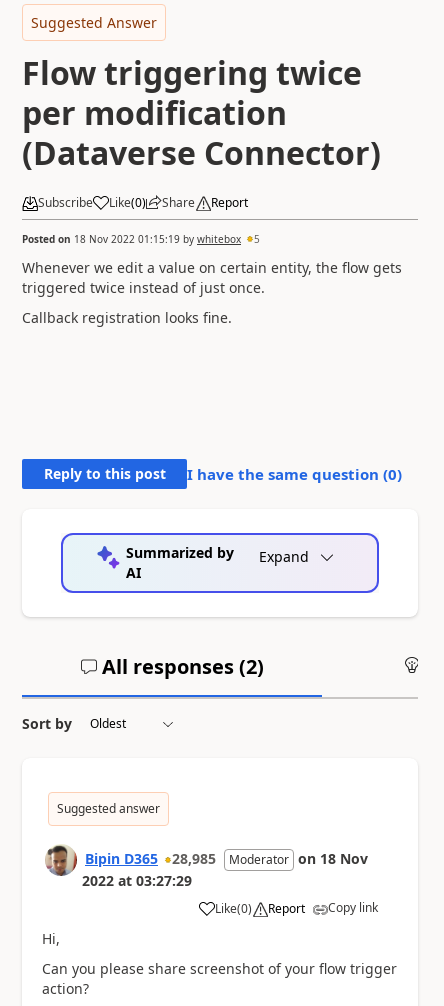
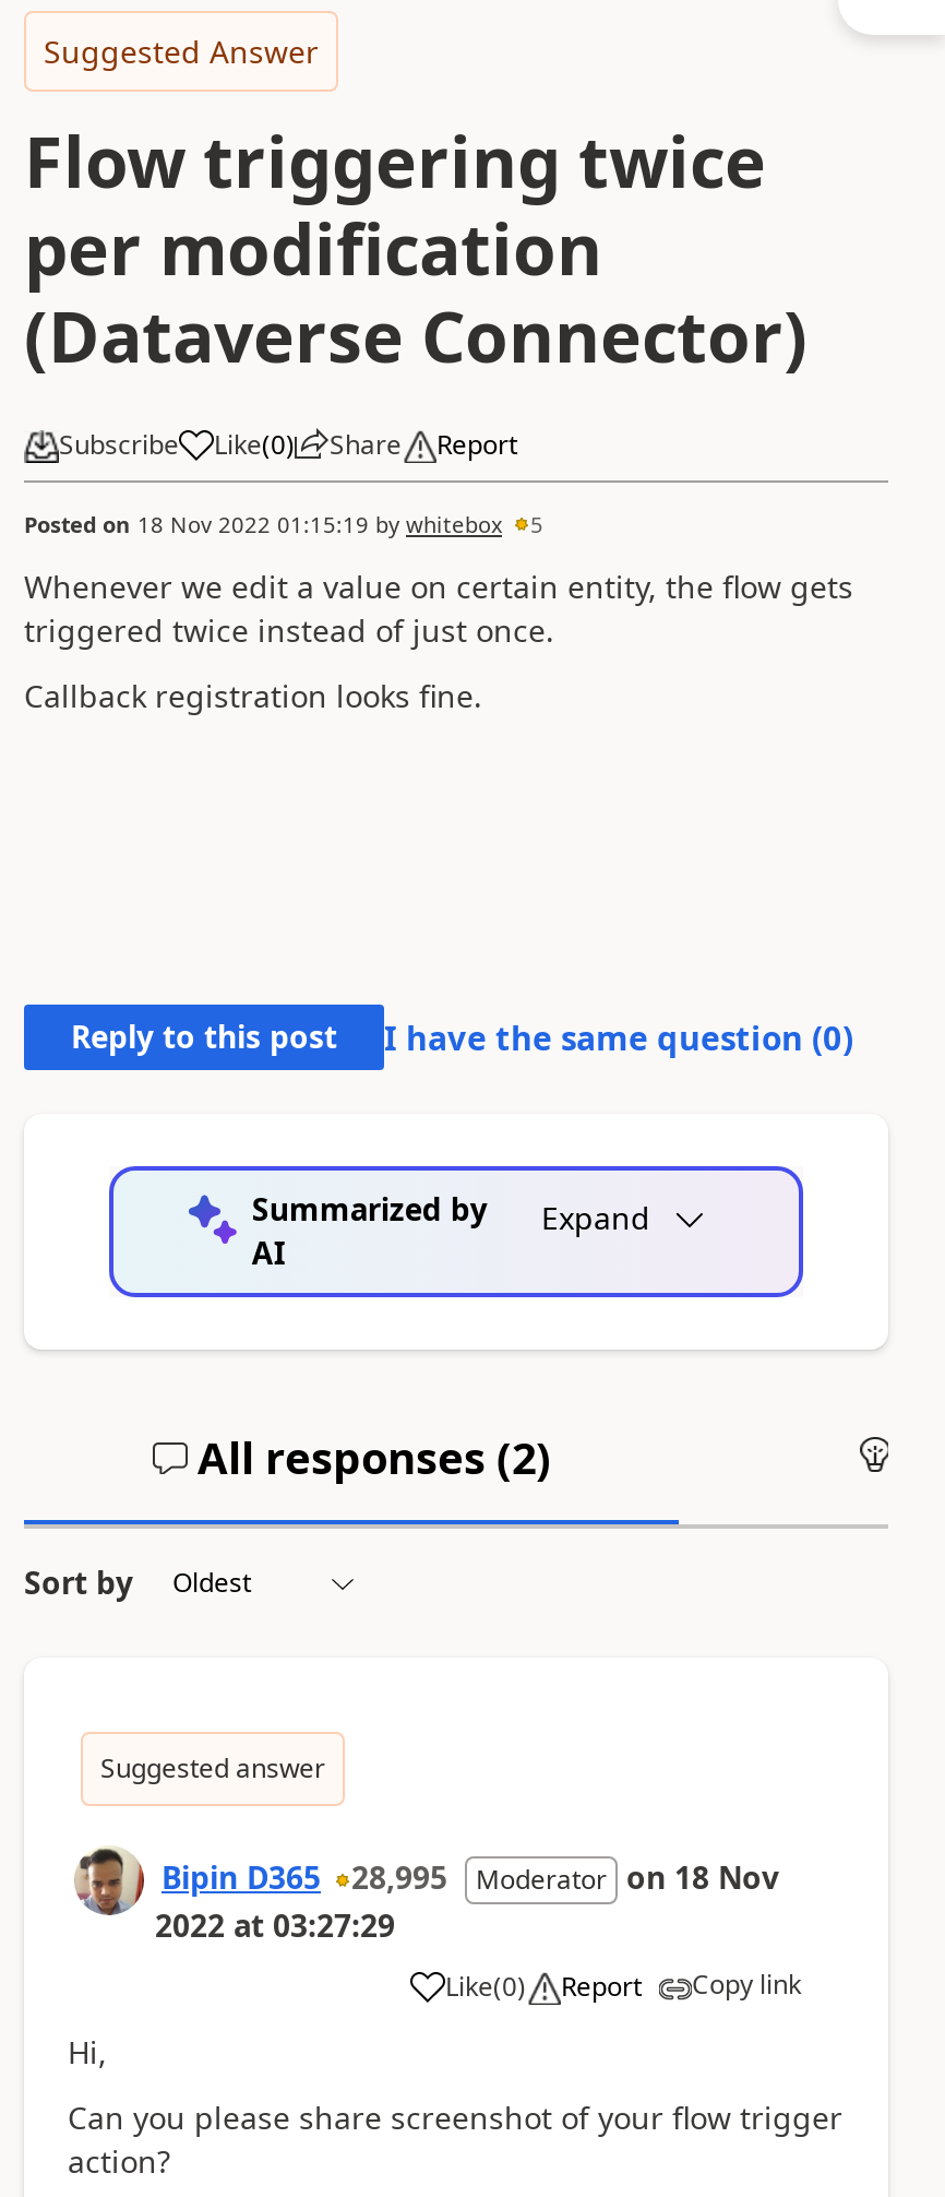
[85,848,368,867] Bipin D365 28,985 Moderator on 18 Nov -> [162,1855,779,1897] Bipin D365 28,995 Moderator on 18 Nov

